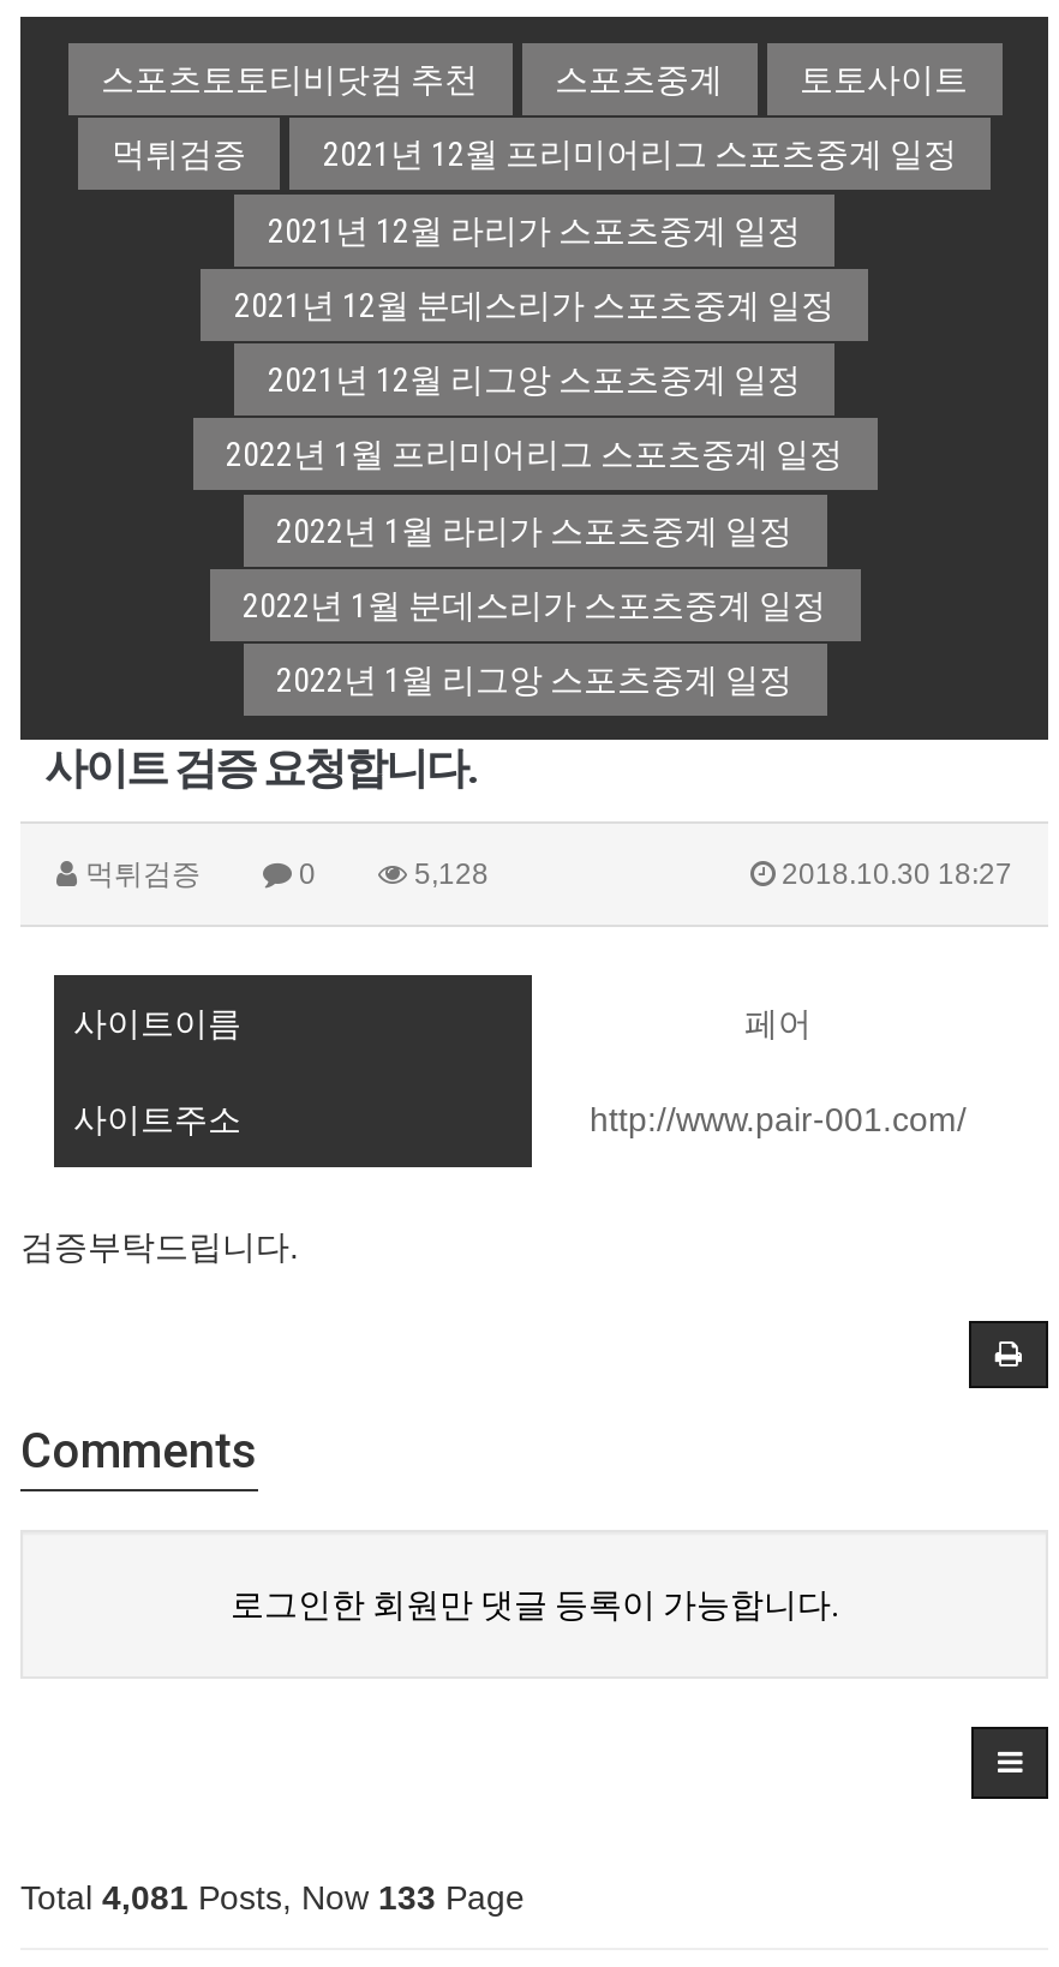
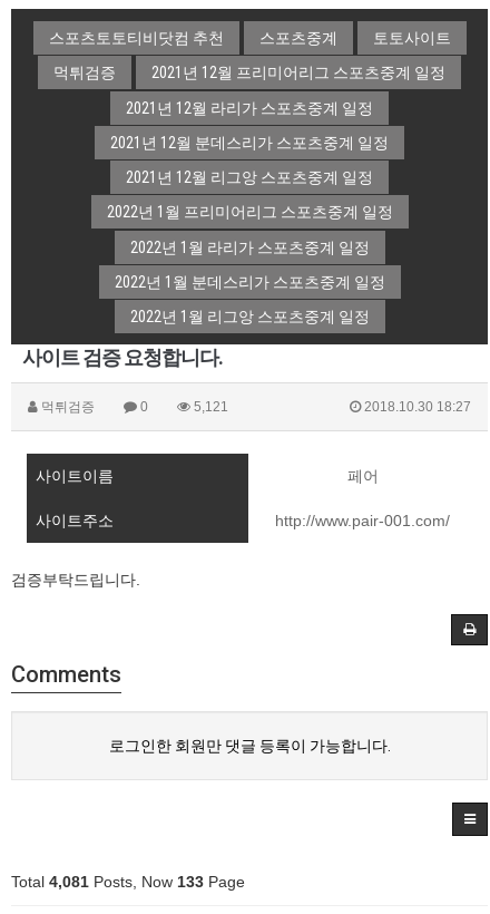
[407,858,489,892] 5,128 -> [190,399,228,415] 5,121

